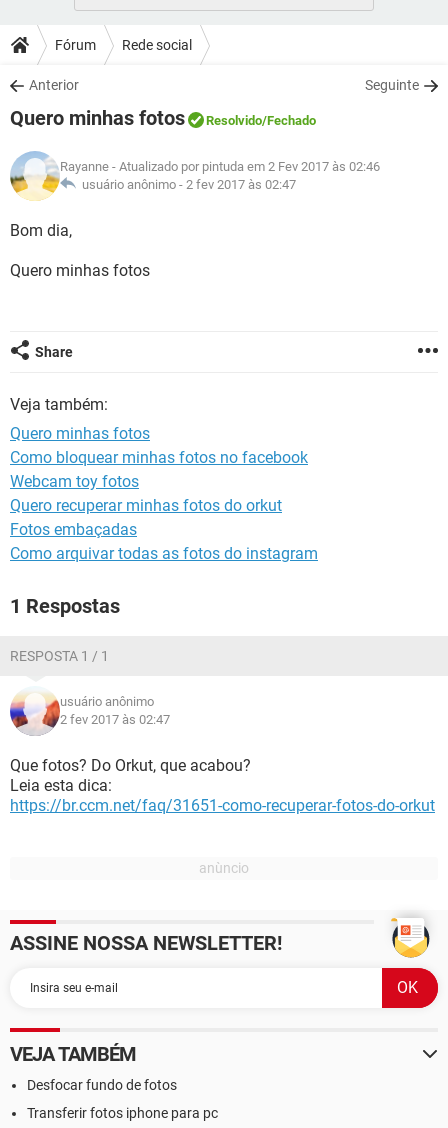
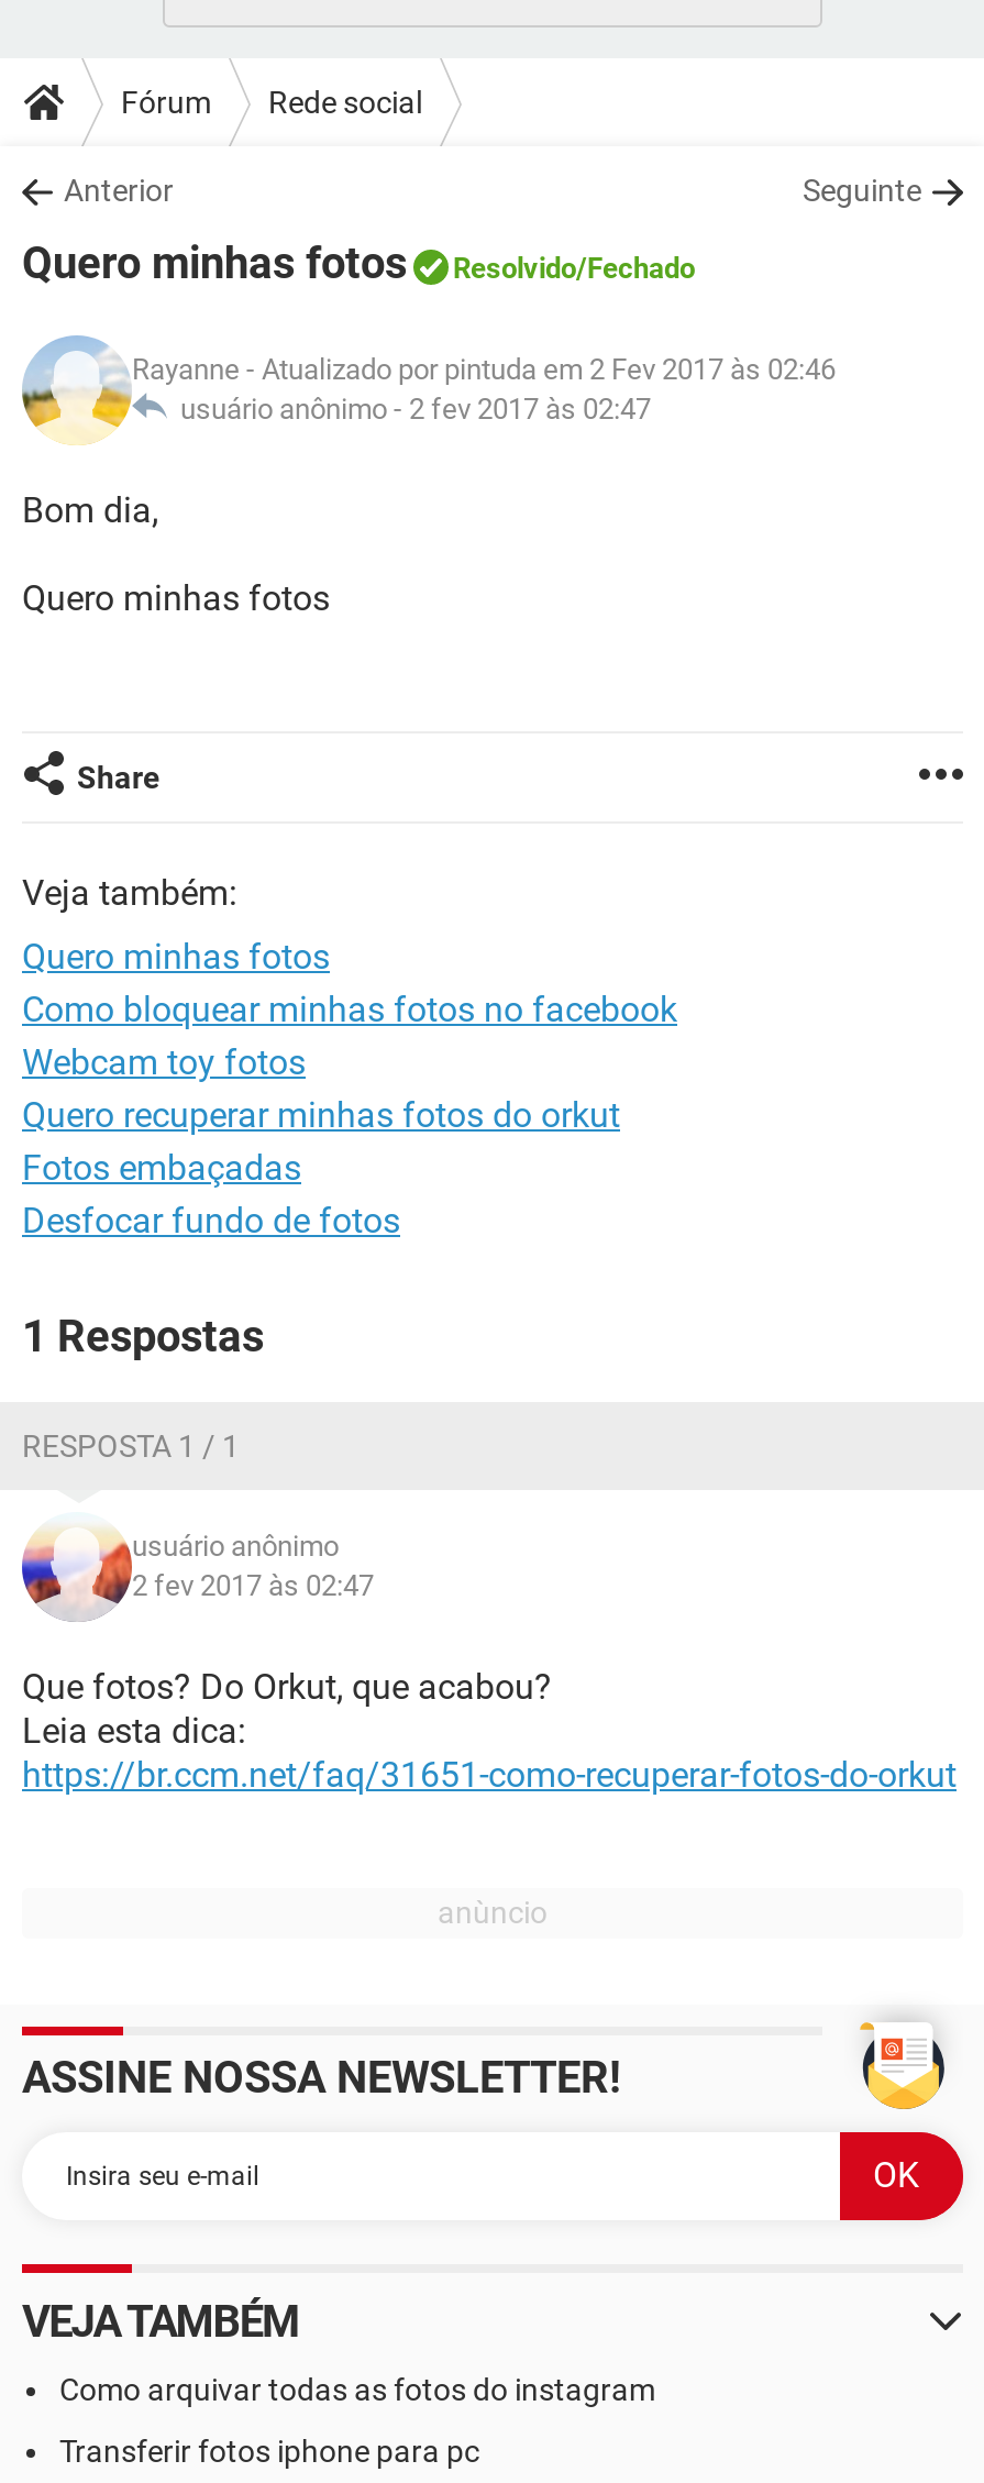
moved [10,544,318,563] -> [59,2372,655,2407]: Como arquivar todas as fotos do instagram
moved [27,1077,177,1093] -> [22,1200,400,1241]: Desfocar fundo de fotos

